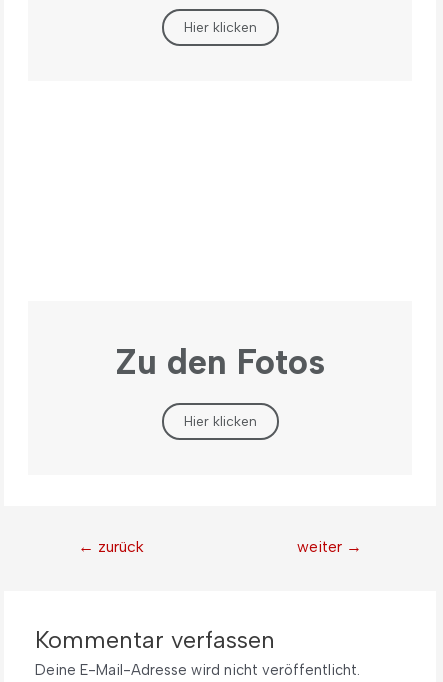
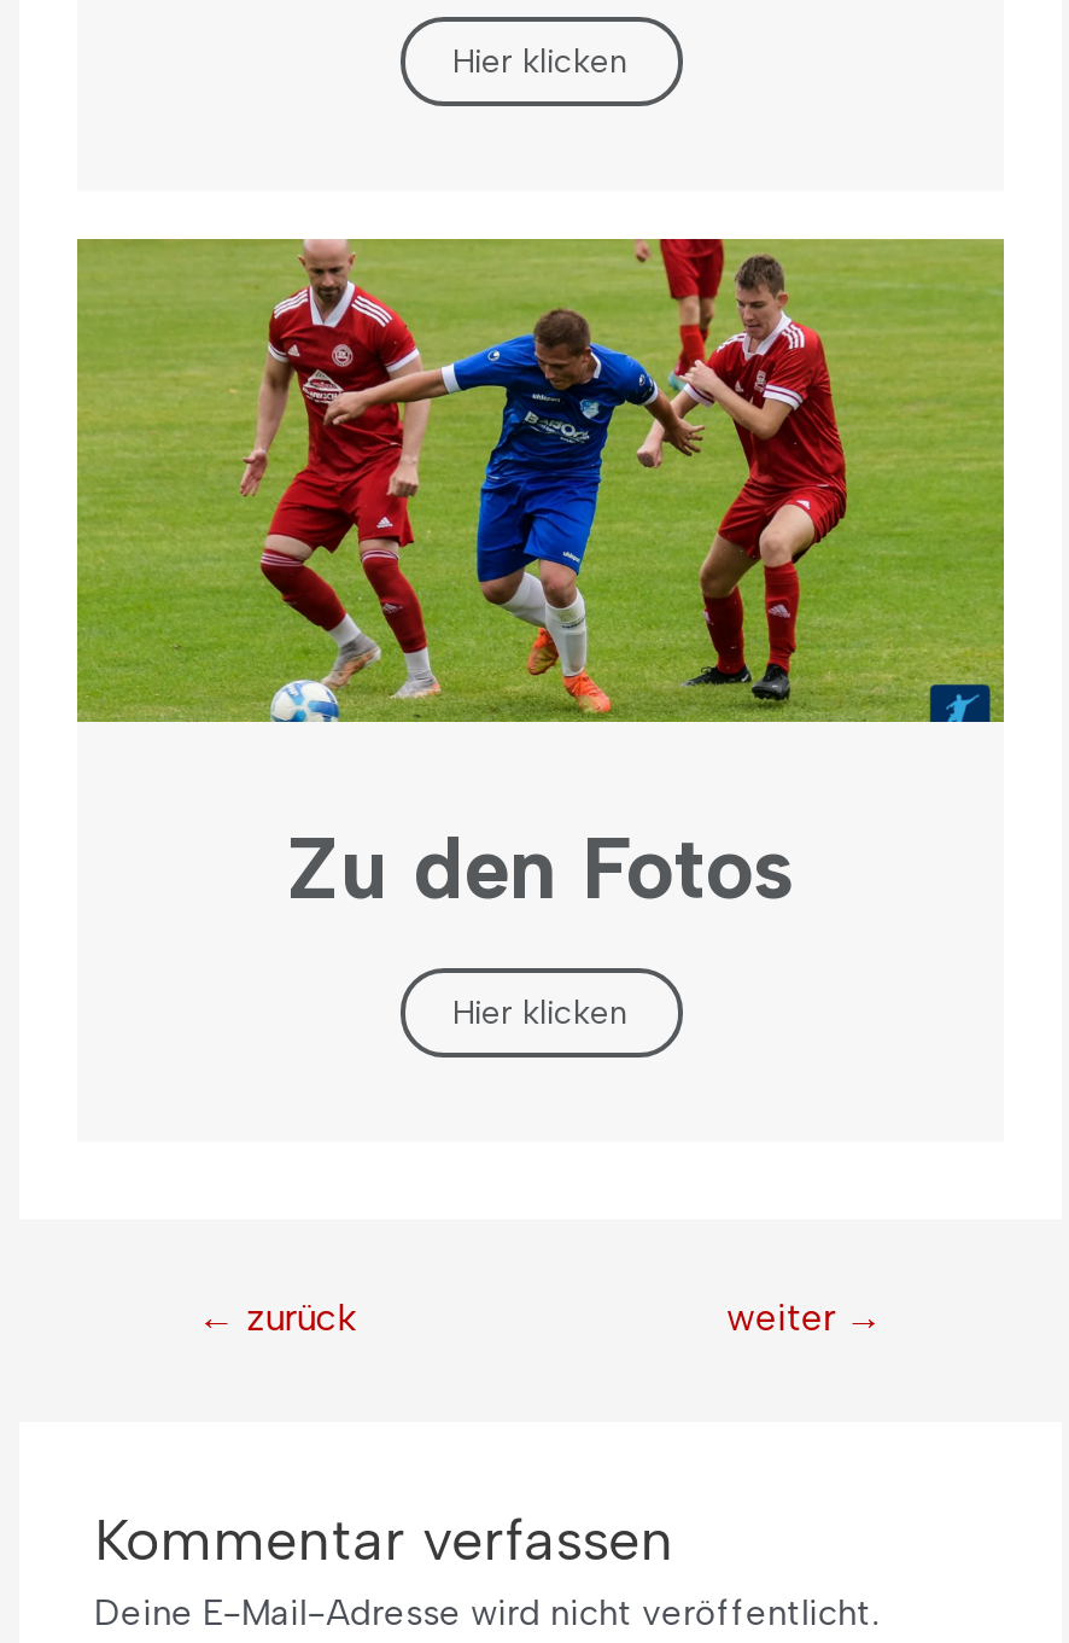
none -> [75,235,1006,726] [image]

